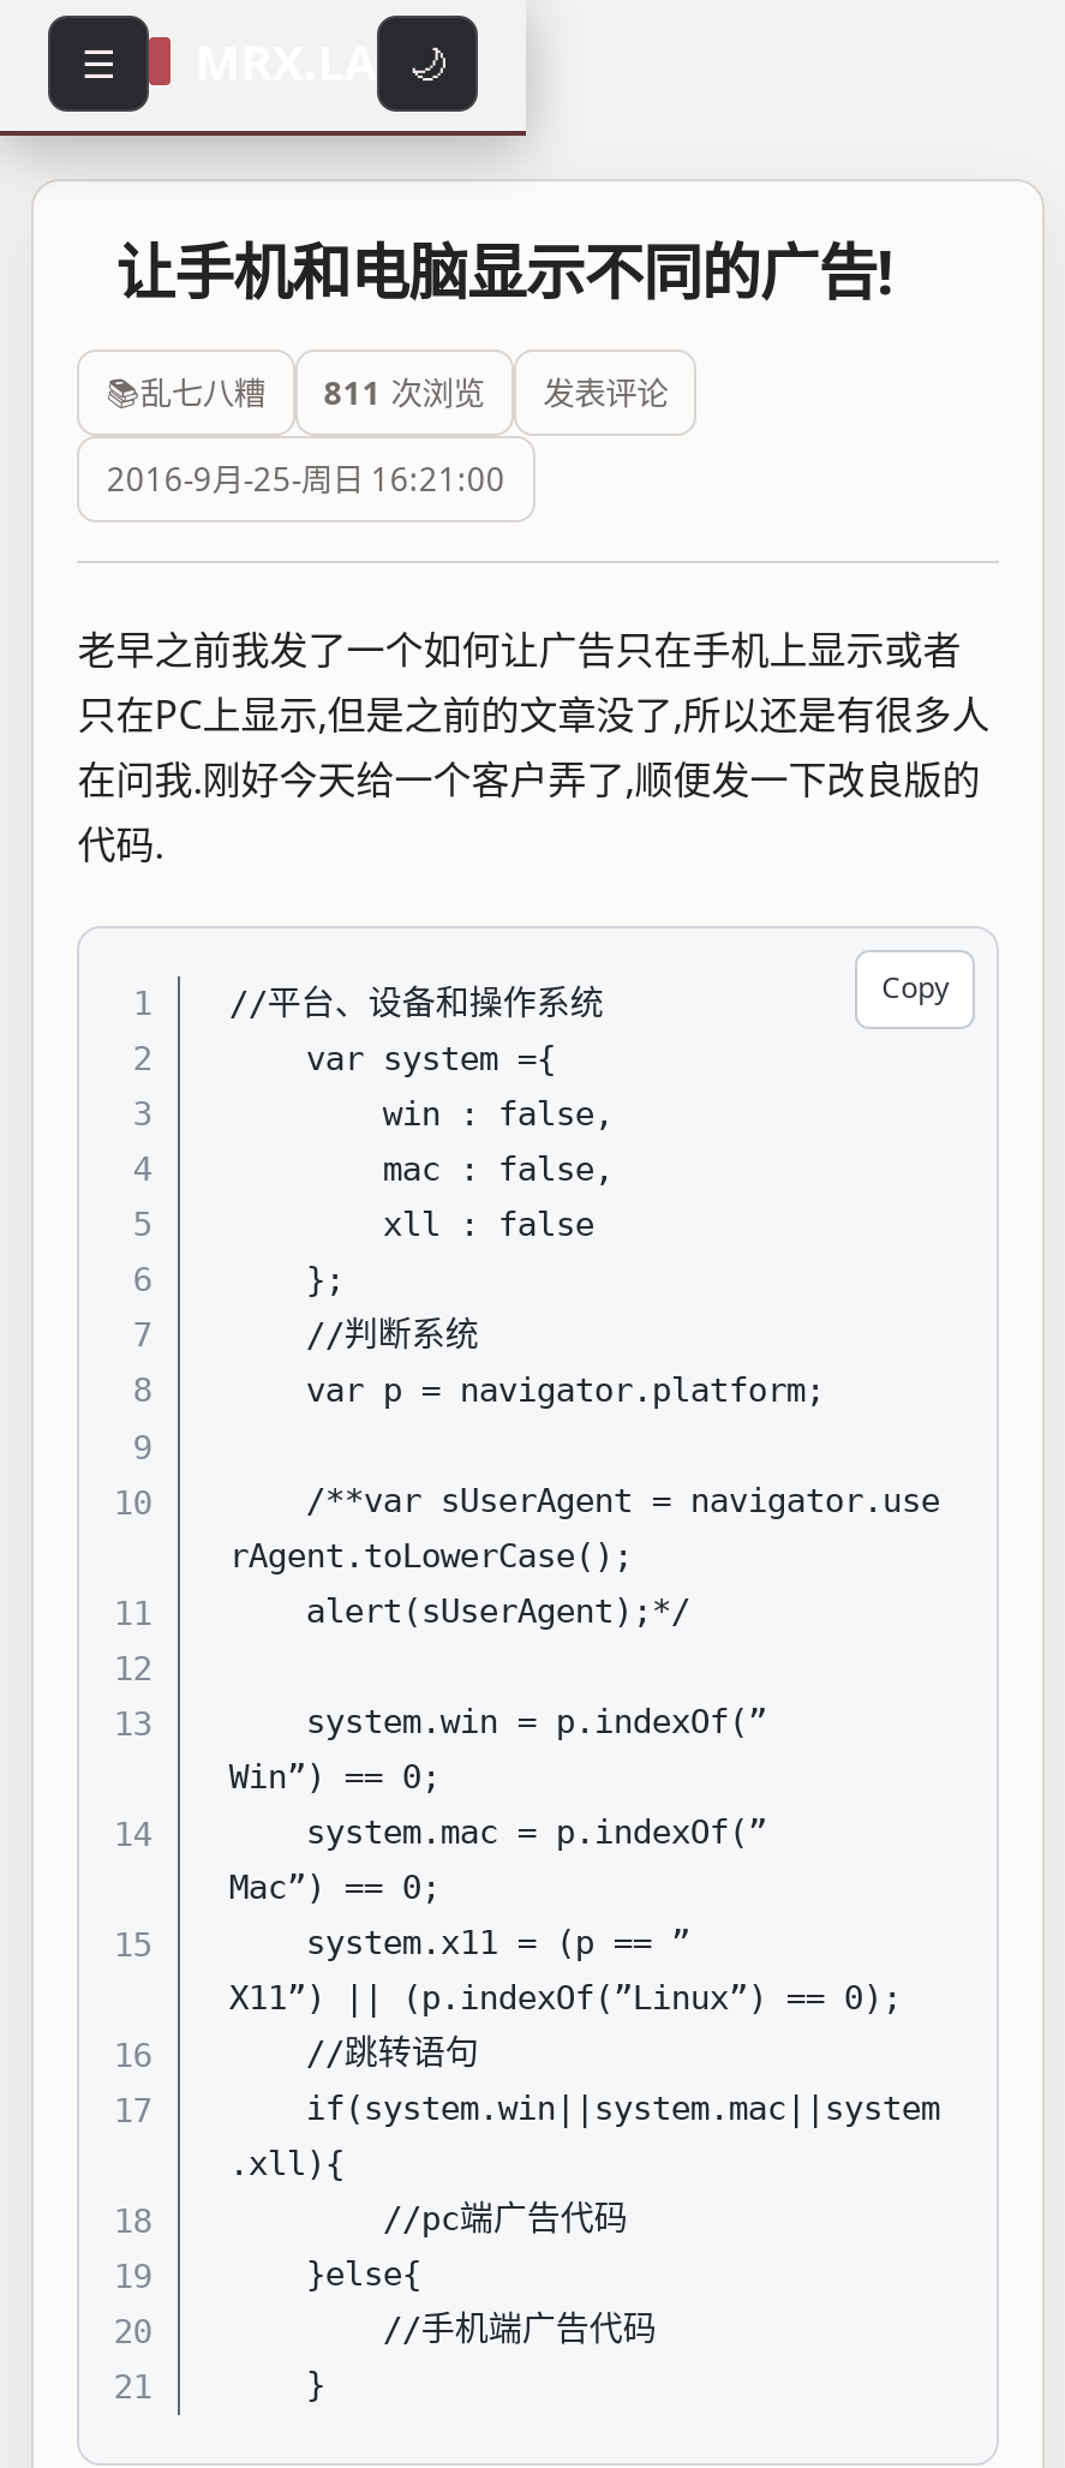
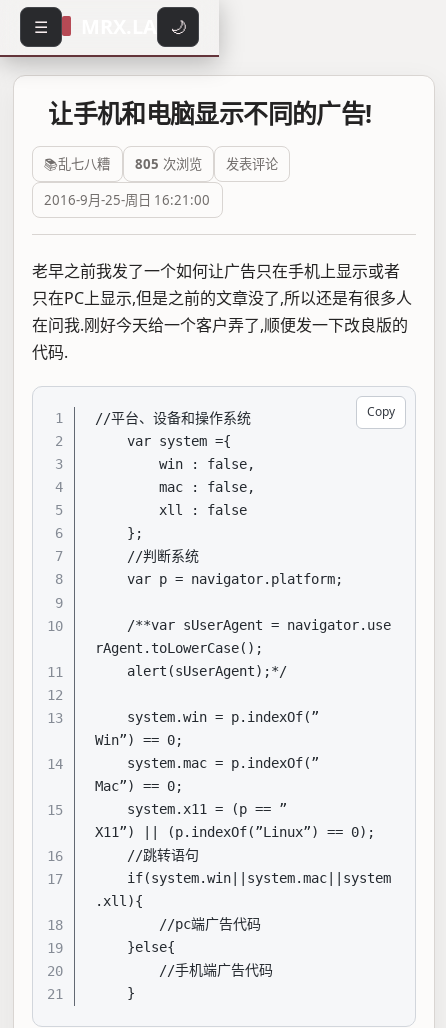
[324,371,485,414] 811 次浏览 -> [135,155,202,173] 805 次浏览

